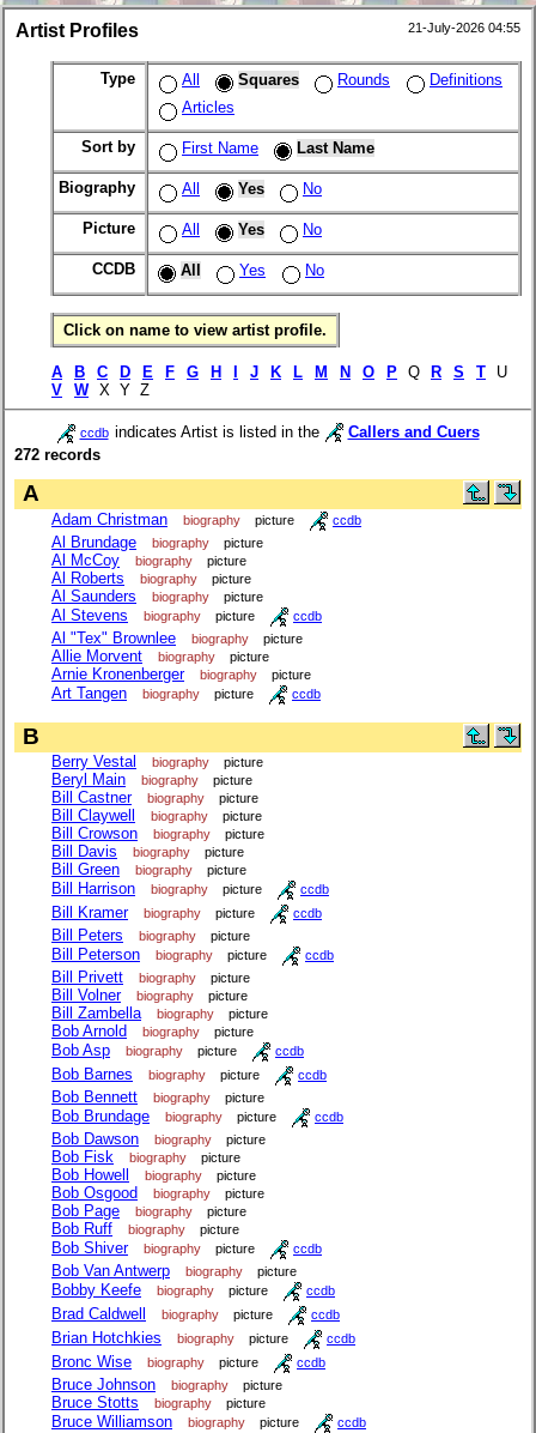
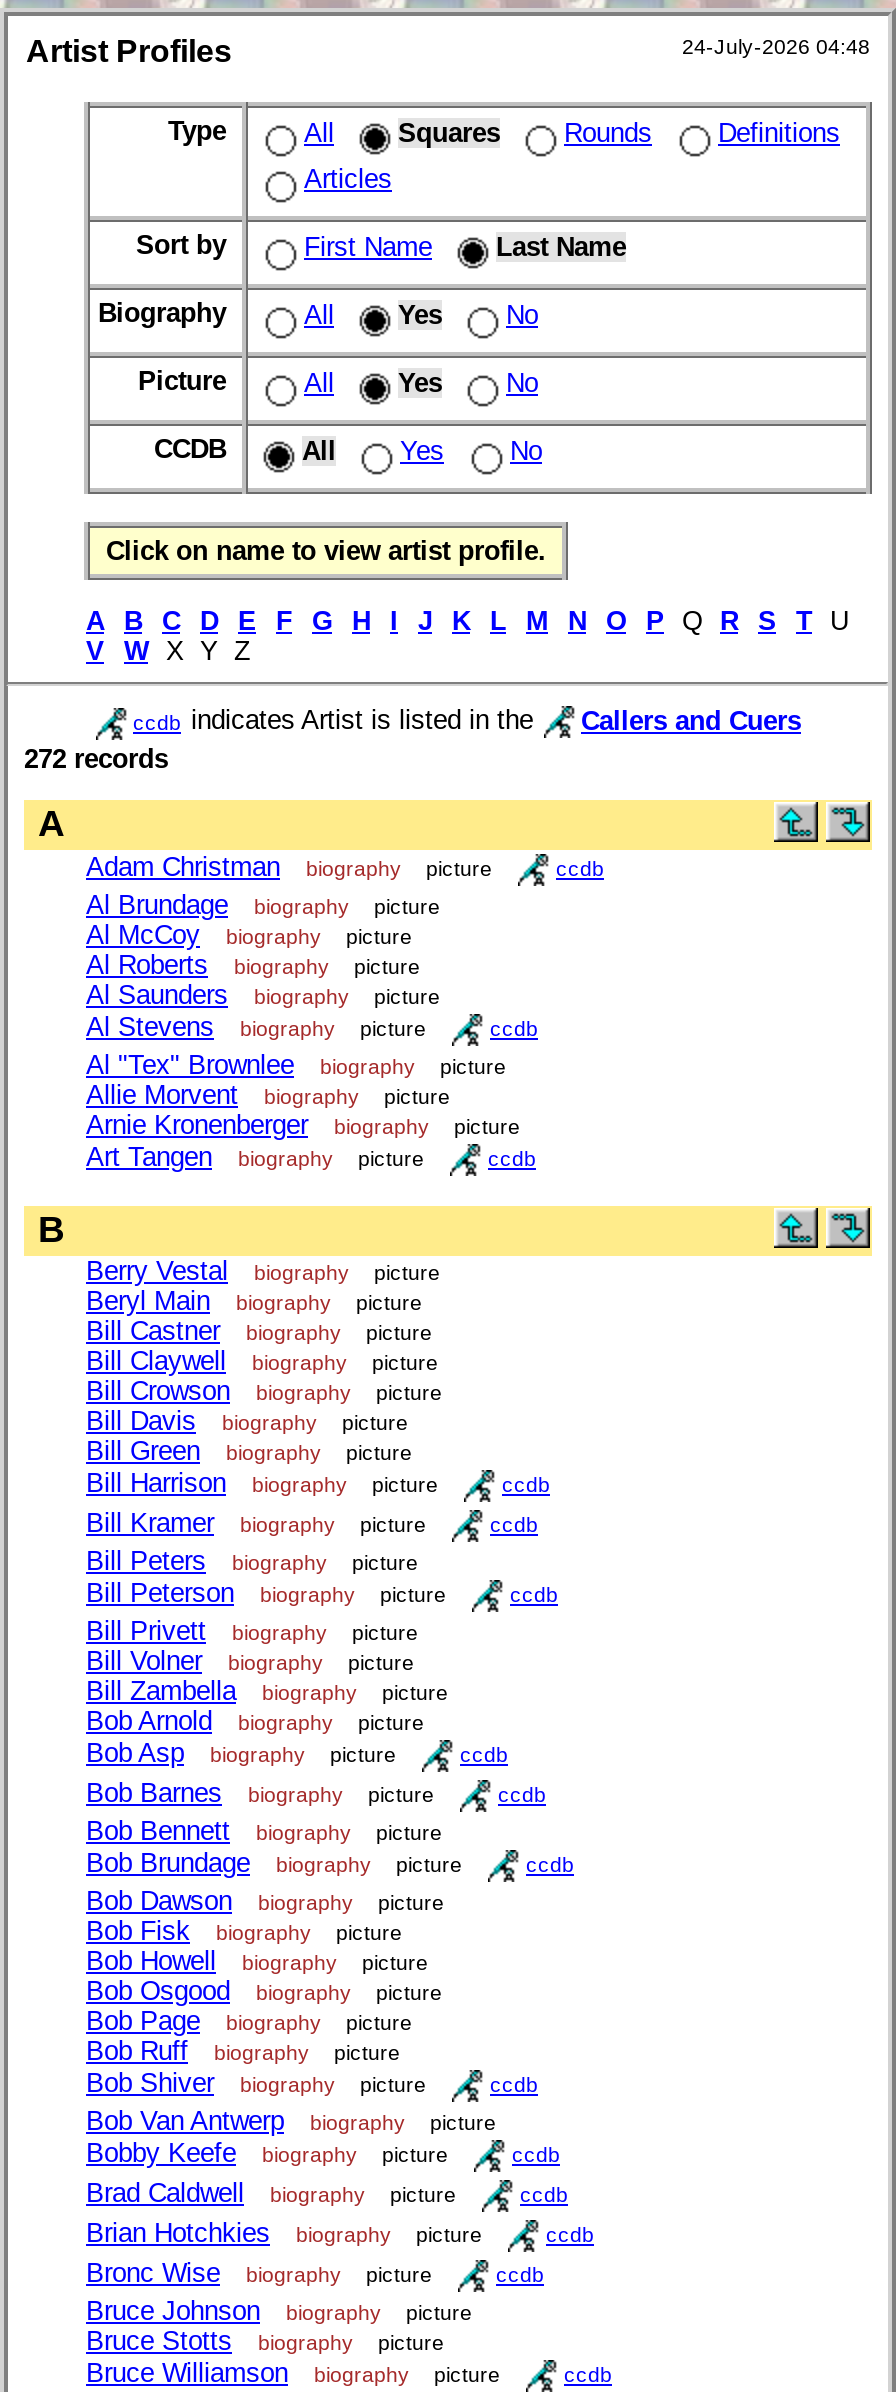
[408,21,520,35] 21-July-2026 04:55 -> [682,35,870,59] 24-July-2026 04:48

